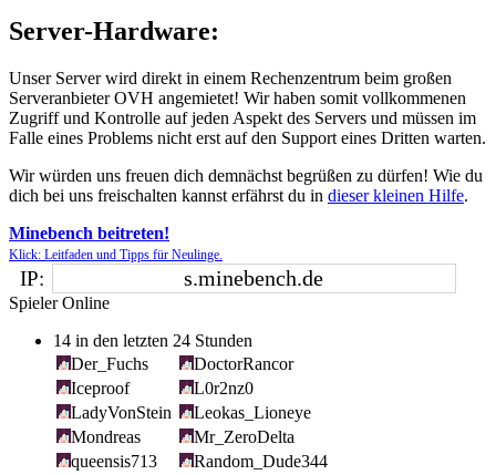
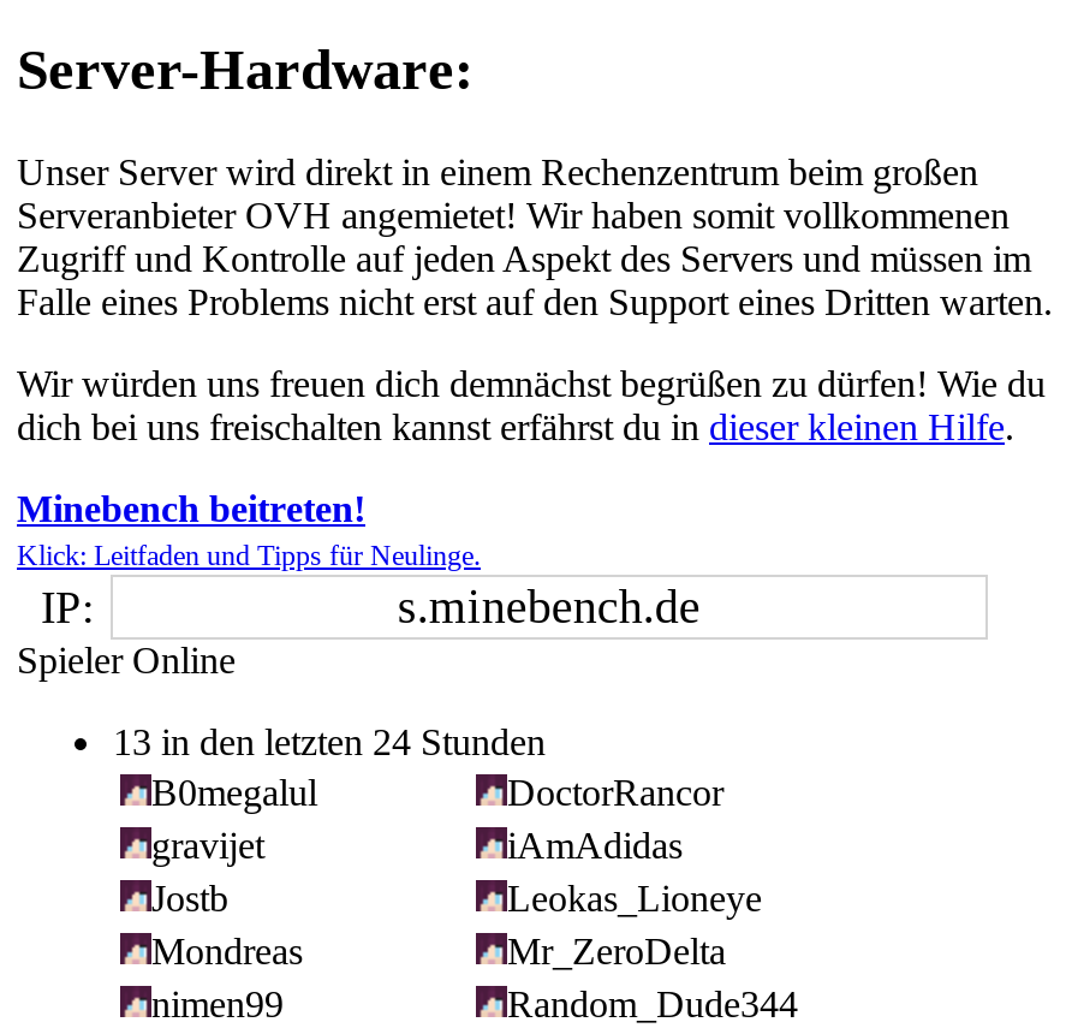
[53,331,252,373] 14 in den letzten 24 Stunden | Der_Fuchs -> [113,722,546,813] 13 in den letzten 24 Stunden | B0megalul
[71,379,254,422] Iceproof | L0r2nz0 | LadyVonStein -> [151,826,683,919] gravijet | iAmAdidas | Jostb
[71,452,157,471] queensis713 -> [151,984,284,1025] nimen99

